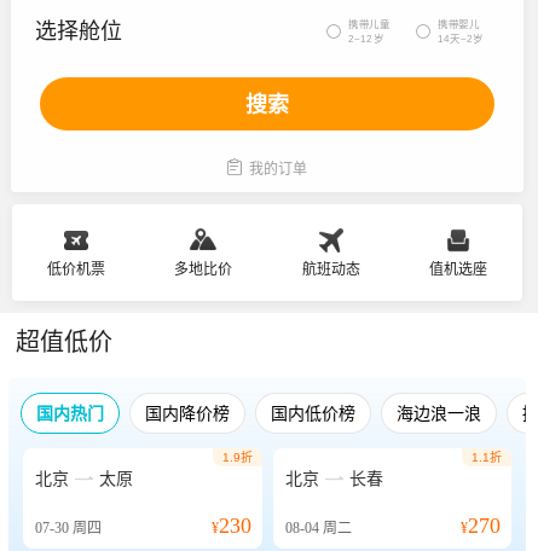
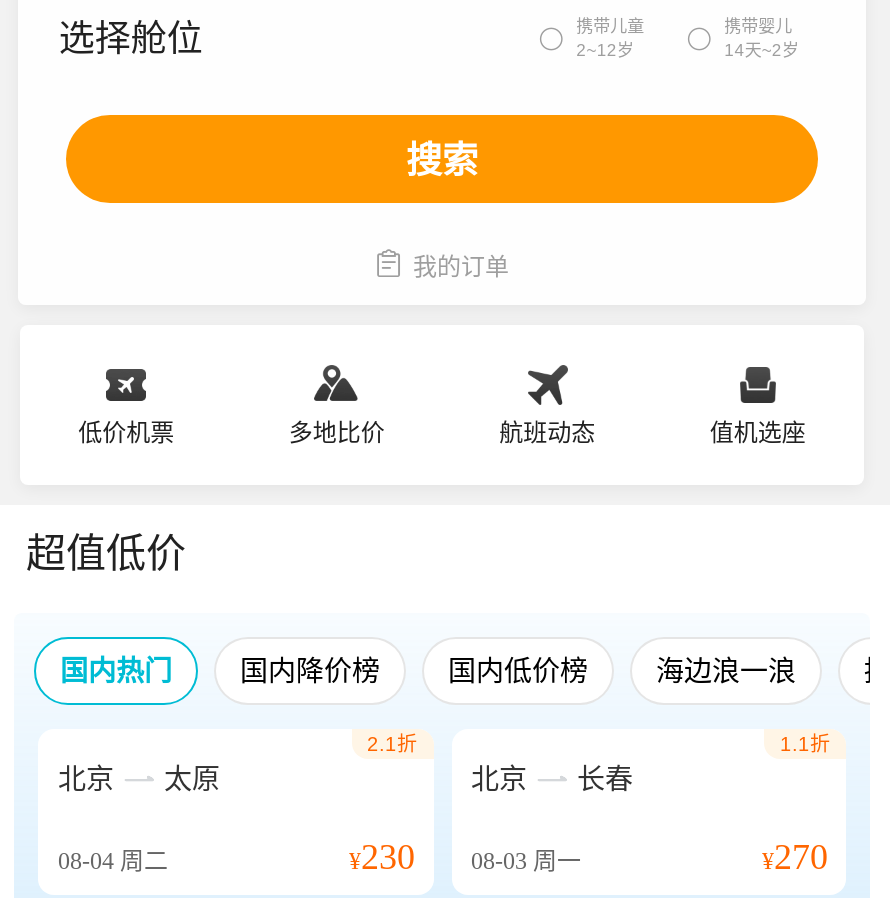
[222,451,252,464] 1.9折 -> [367,733,417,755] 2.1折
[35,520,102,536] 07-30周四 -> [58,847,168,875] 08-04周二
[211,514,351,538] ¥230 08-04周二 -> [349,837,581,877] ¥230 08-03周一

